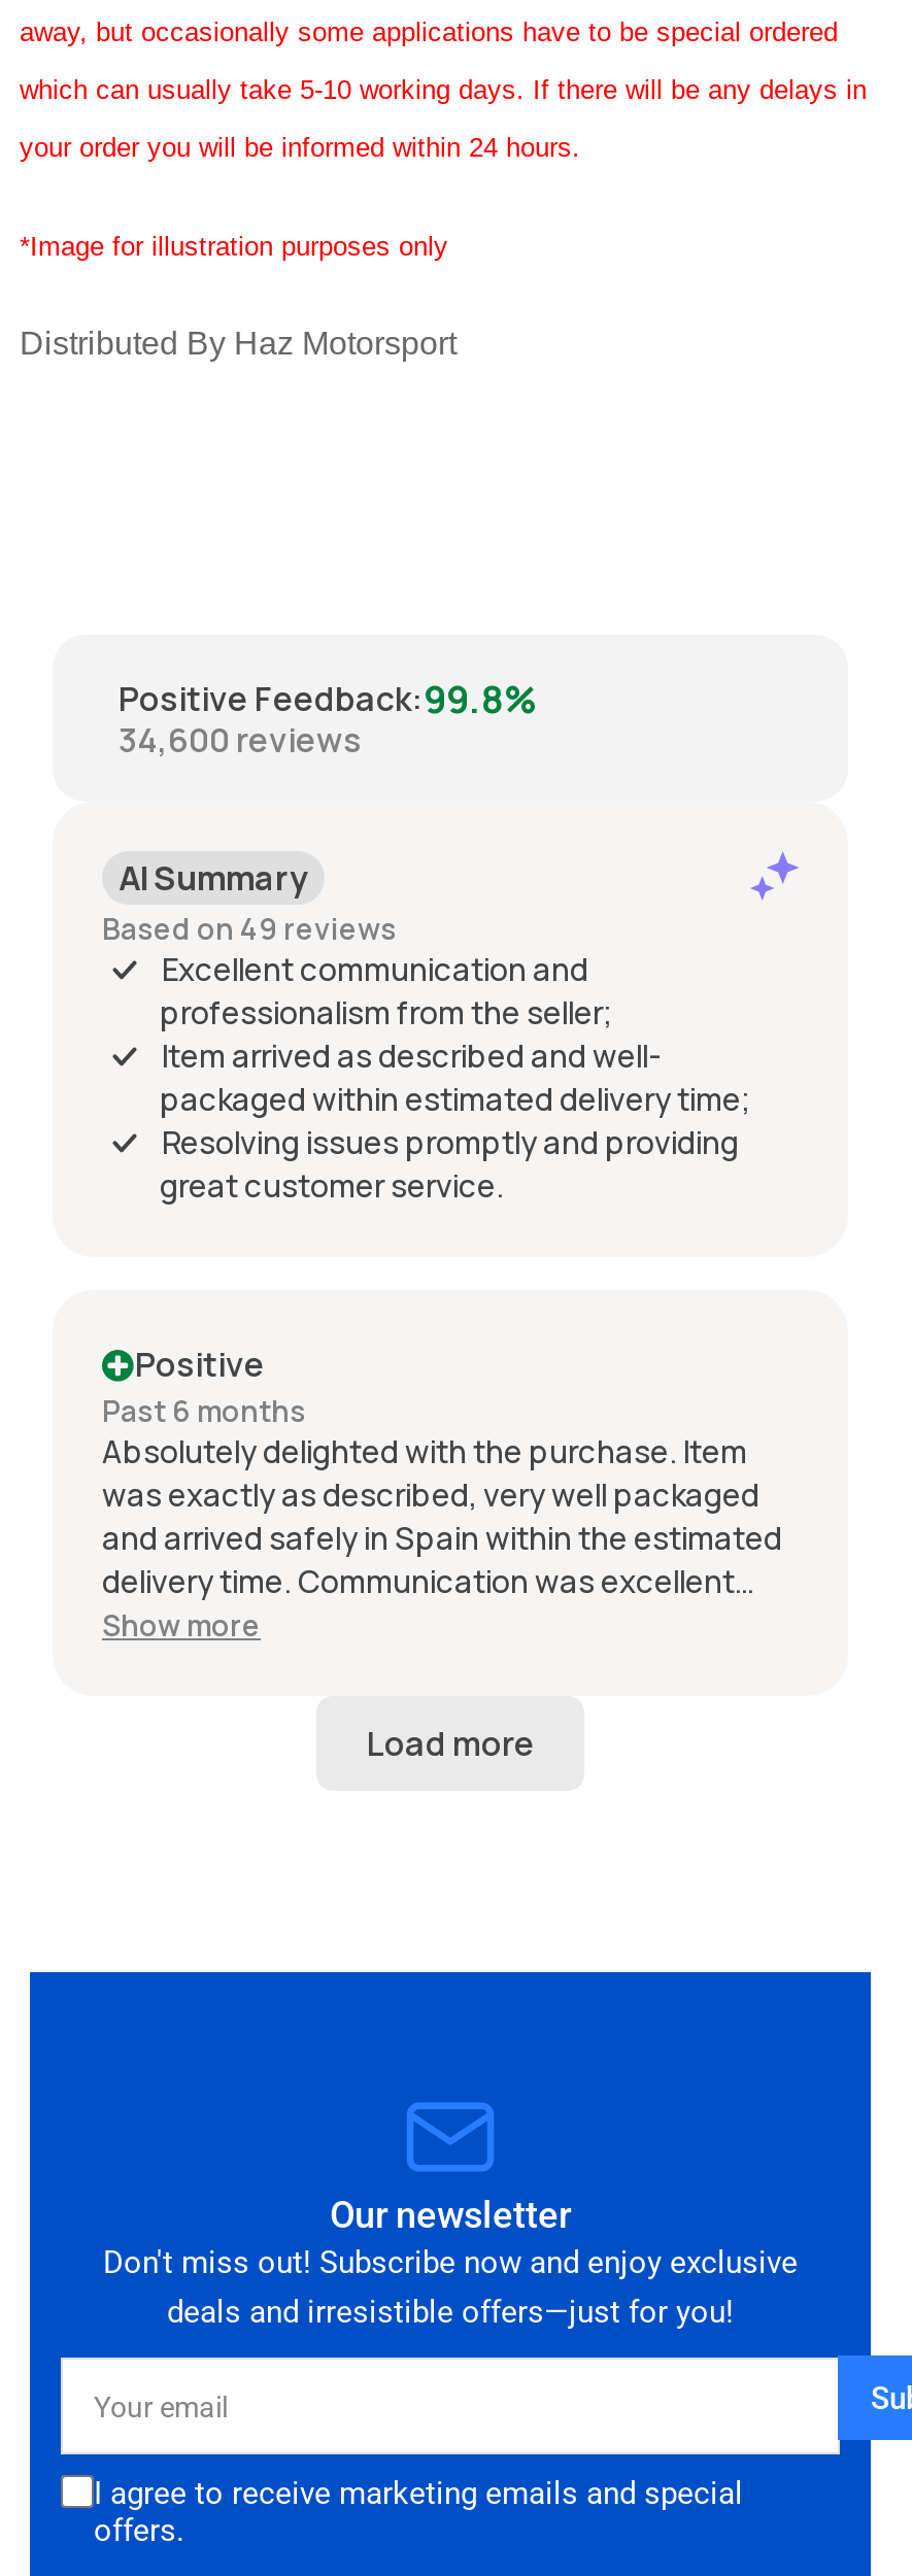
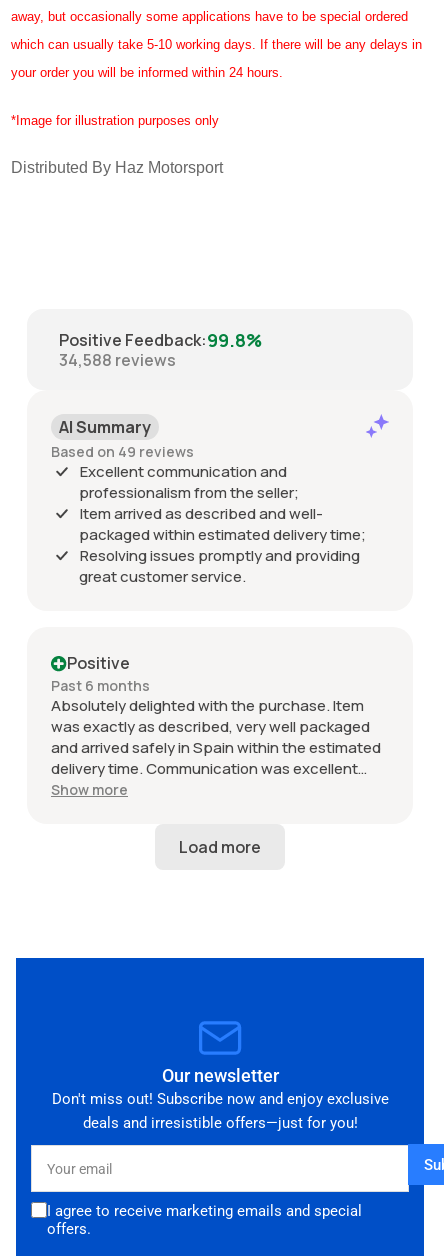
[119,718,362,763] 34,600 reviews -> [59,349,176,371] 34,588 reviews

